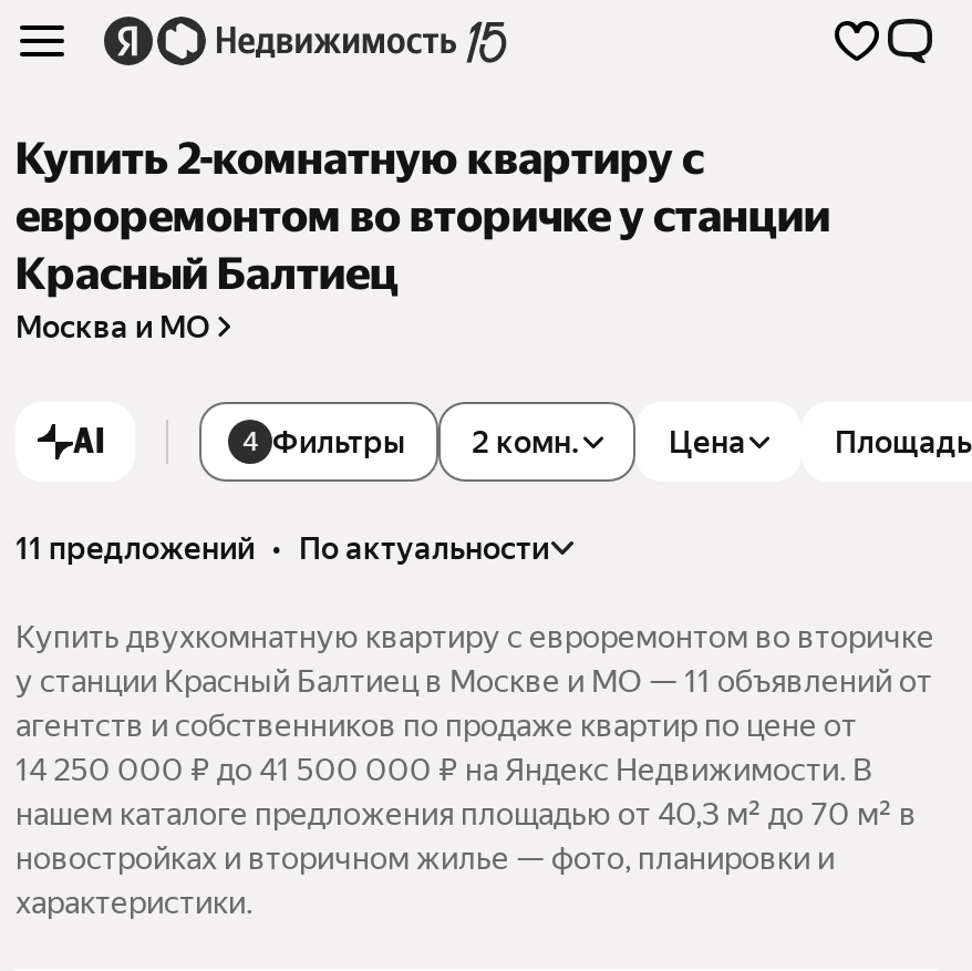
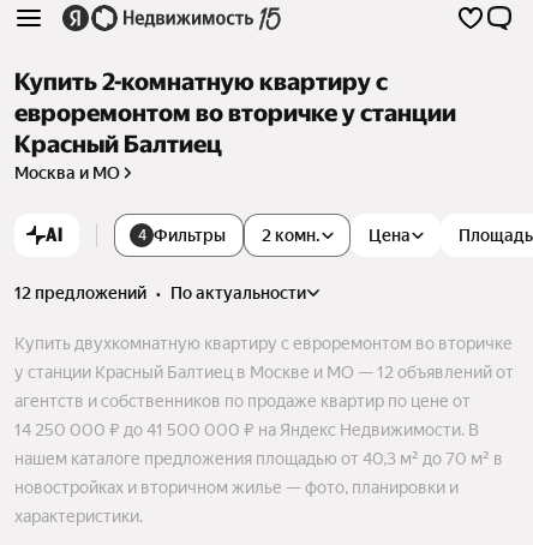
[15,531,549,566] 11 предложений • по актуальности -> [14,284,306,303] 12 предложений • по актуальности
[15,664,932,699] у станции Красный Балтиец в Москве и МО — 11 объявлений от -> [14,363,514,382] у станции Красный Балтиец в Москве и МО — 12 объявлений от

